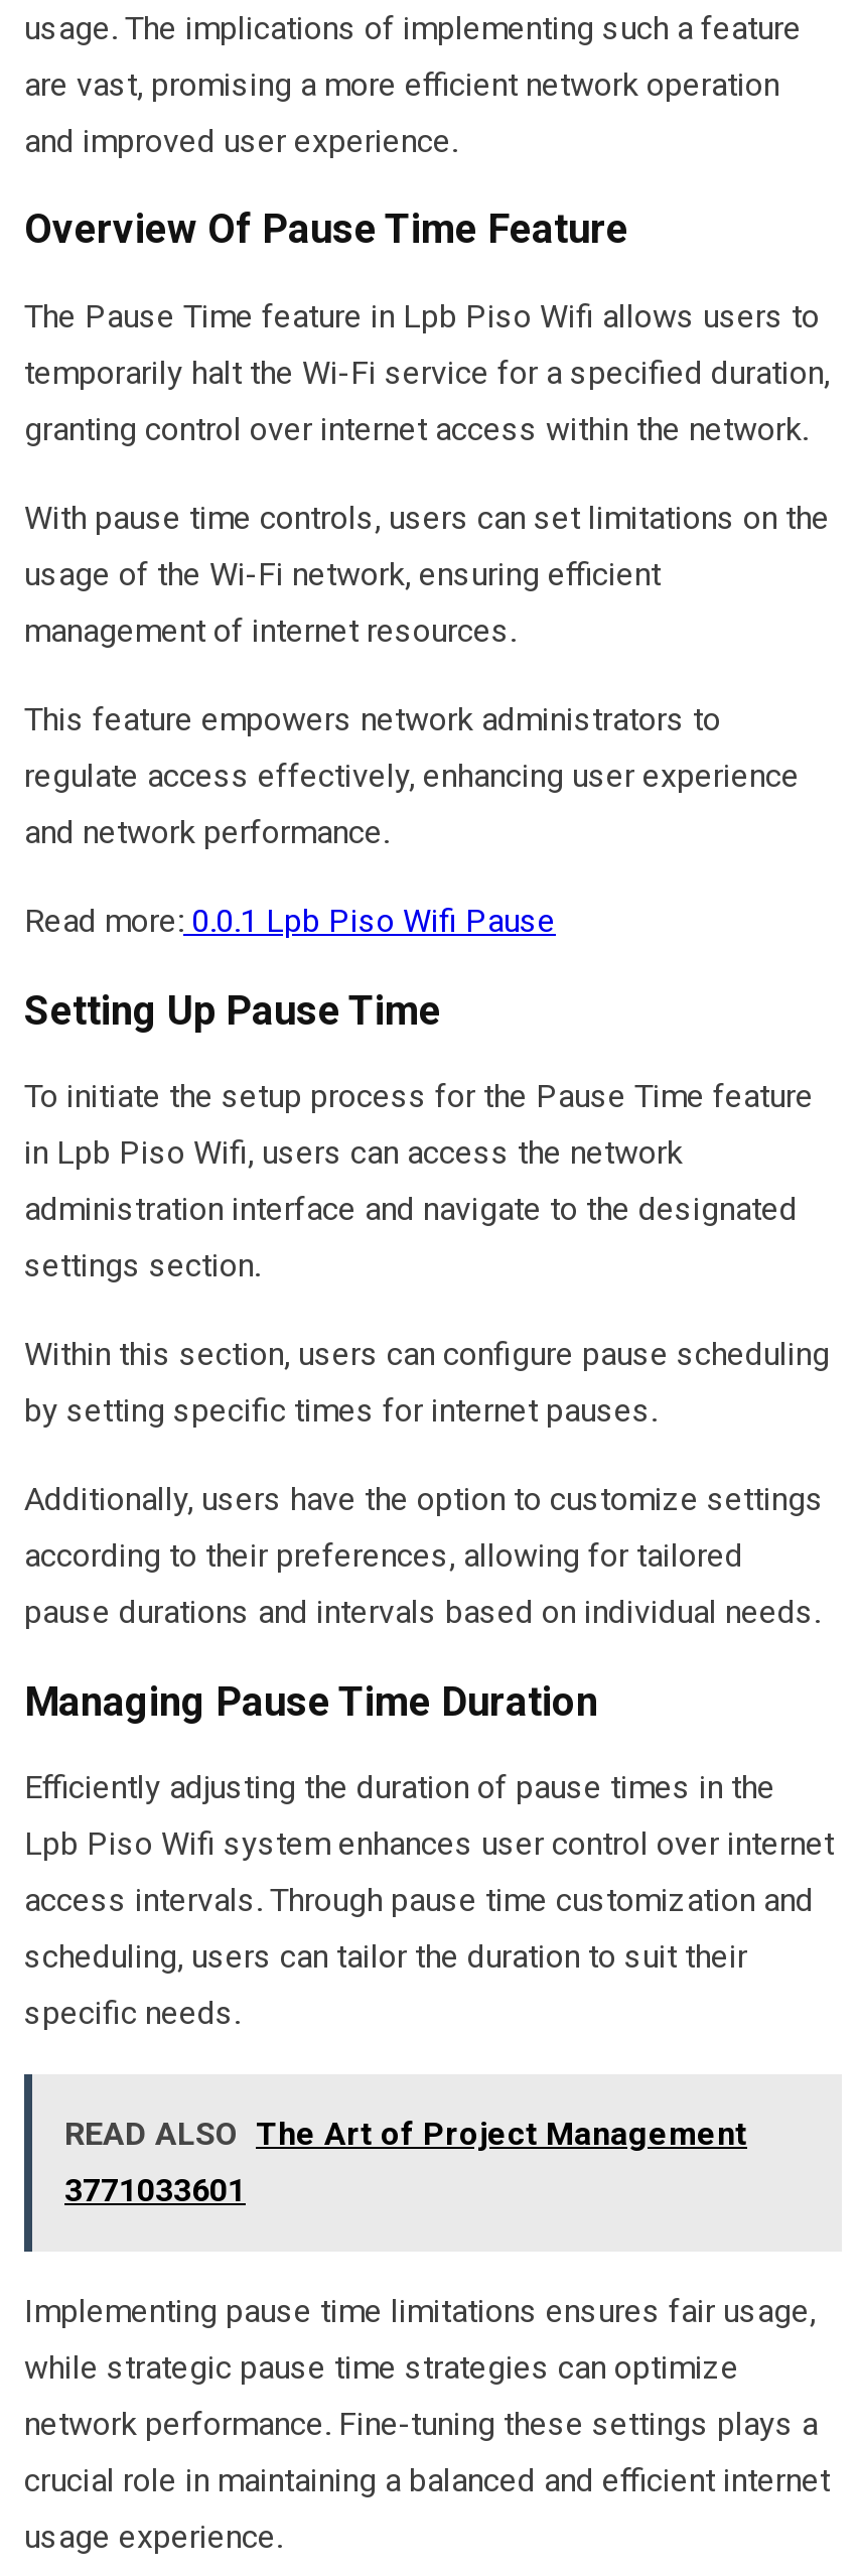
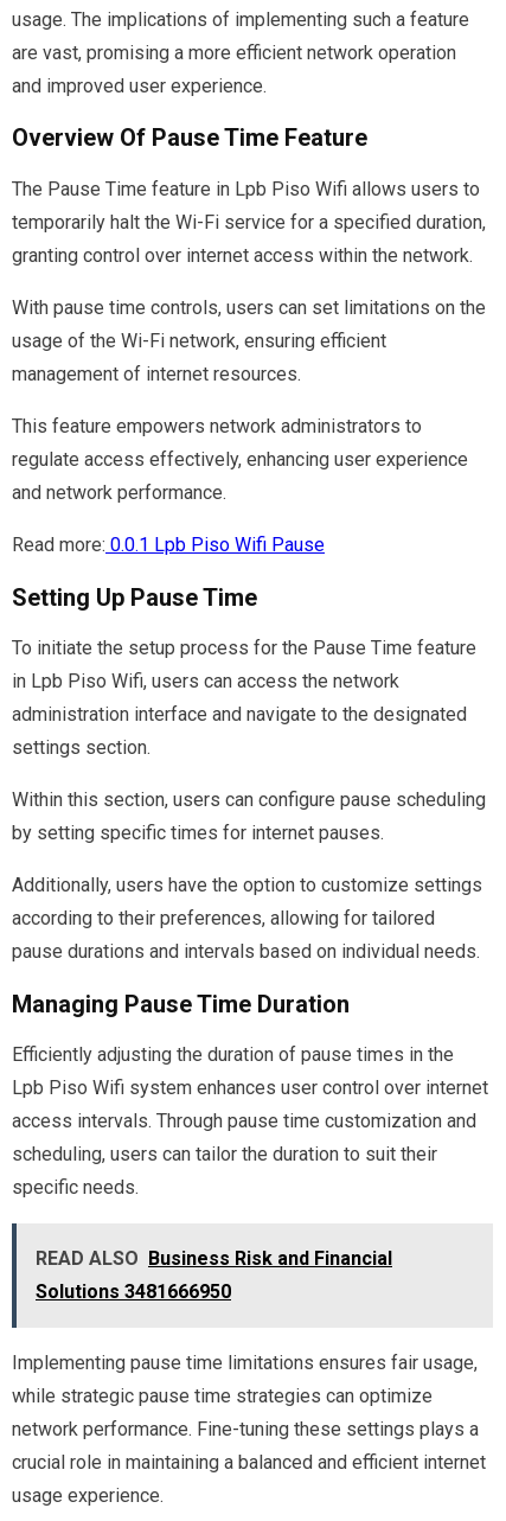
[64,2116,747,2154] READ ALSO The Art of Project Management -> [36,1248,392,1270] READ ALSO Business Risk and Financial
[64,2172,246,2210] 3771033601 -> [36,1281,231,1303] Solutions 3481666950

